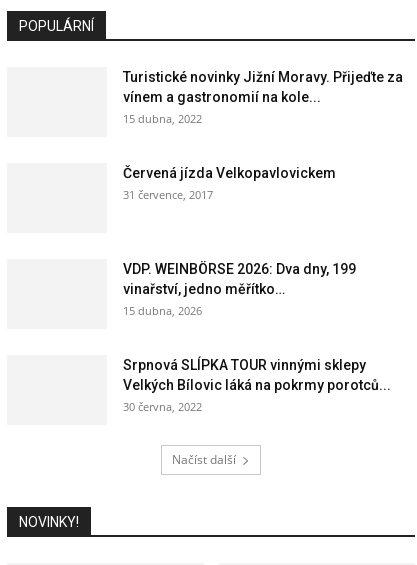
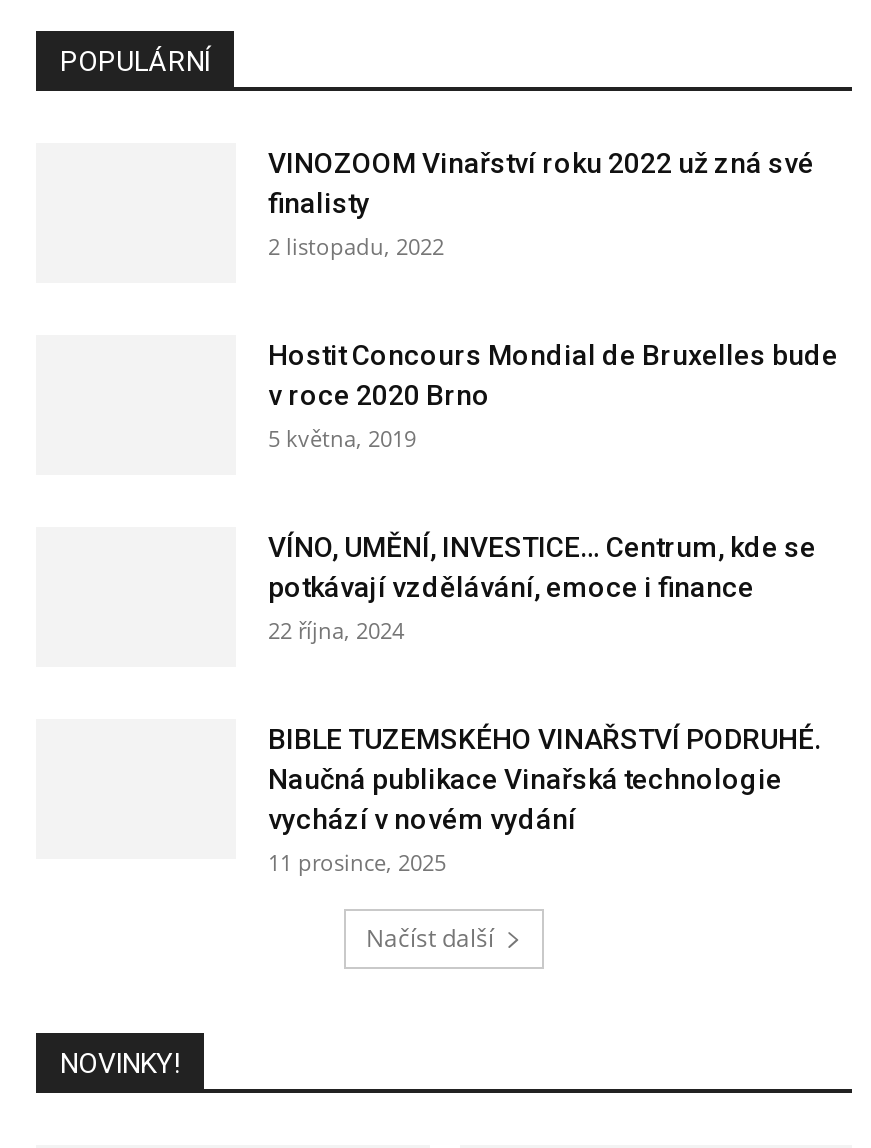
[123,69,403,126] Turistické novinky Jižní Moravy. Přijeďte za | vínem a gastronomií na kole... | 15 dubna, 2022 -> [268,147,814,261] VINOZOOM Vinařství roku 2022 už zná své | finalisty | 2 listopadu, 2022
[123,165,336,202] Červená jízda Velkopavlovickem | 31 července, 2017 -> [268,339,838,453] Hostit Concours Mondial de Bruxelles bude | v roce 2020 Brno | 5 května, 2019
[123,261,356,318] VDP. WEINBÖRSE 2026: Dva dny, 199 | vinařství, jedno měřítko… | 15 dubna, 2026 -> [268,531,816,645] VÍNO, UMĚNÍ, INVESTICE… Centrum, kde se | potkávají vzdělávání, emoce i finance | 22 října, 2024
[123,357,391,414] Srpnová SLÍPKA TOUR vinnými sklepy | Velkých Bílovic láká na pokrmy porotců... | 30 června, 2022 -> [268,723,822,877] BIBLE TUZEMSKÉHO VINAŘSTVÍ PODRUHÉ. | Naučná publikace Vinařská technologie | vychází v novém vydání | 11 prosince, 2025

